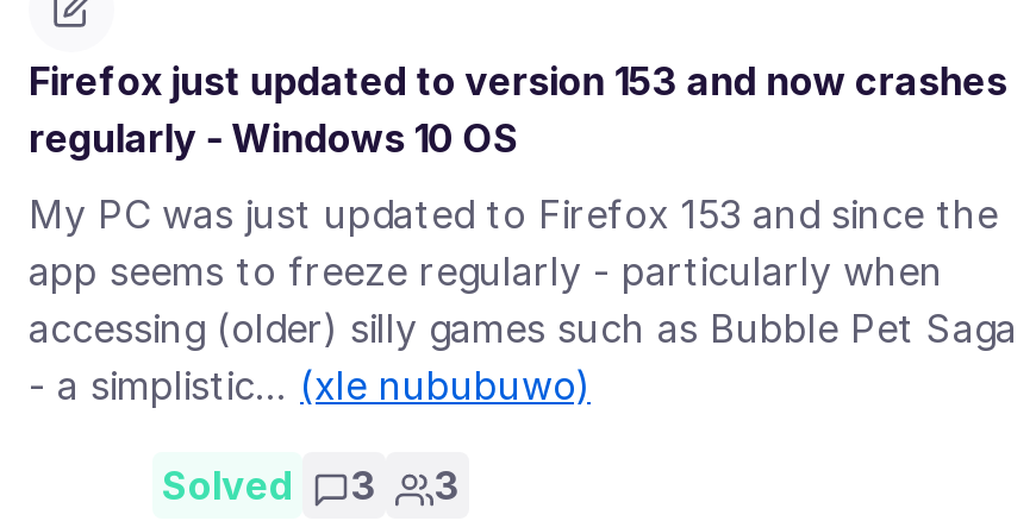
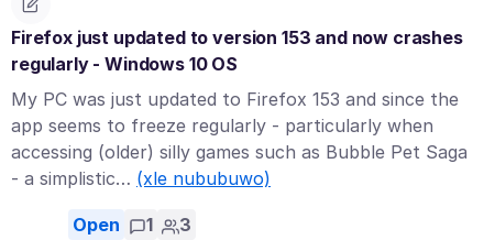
[162,463,376,510] Solved | 3 -> [73,214,153,236] Open | 1

